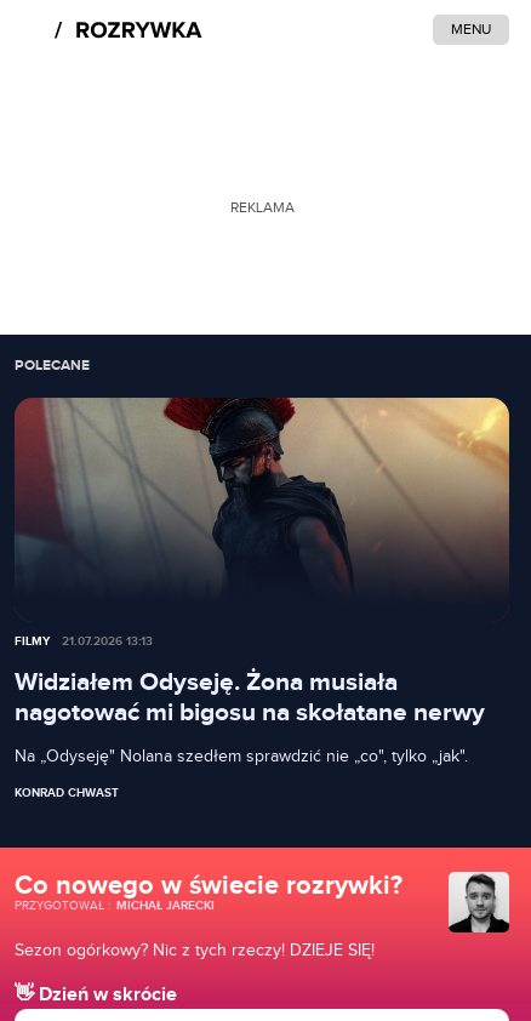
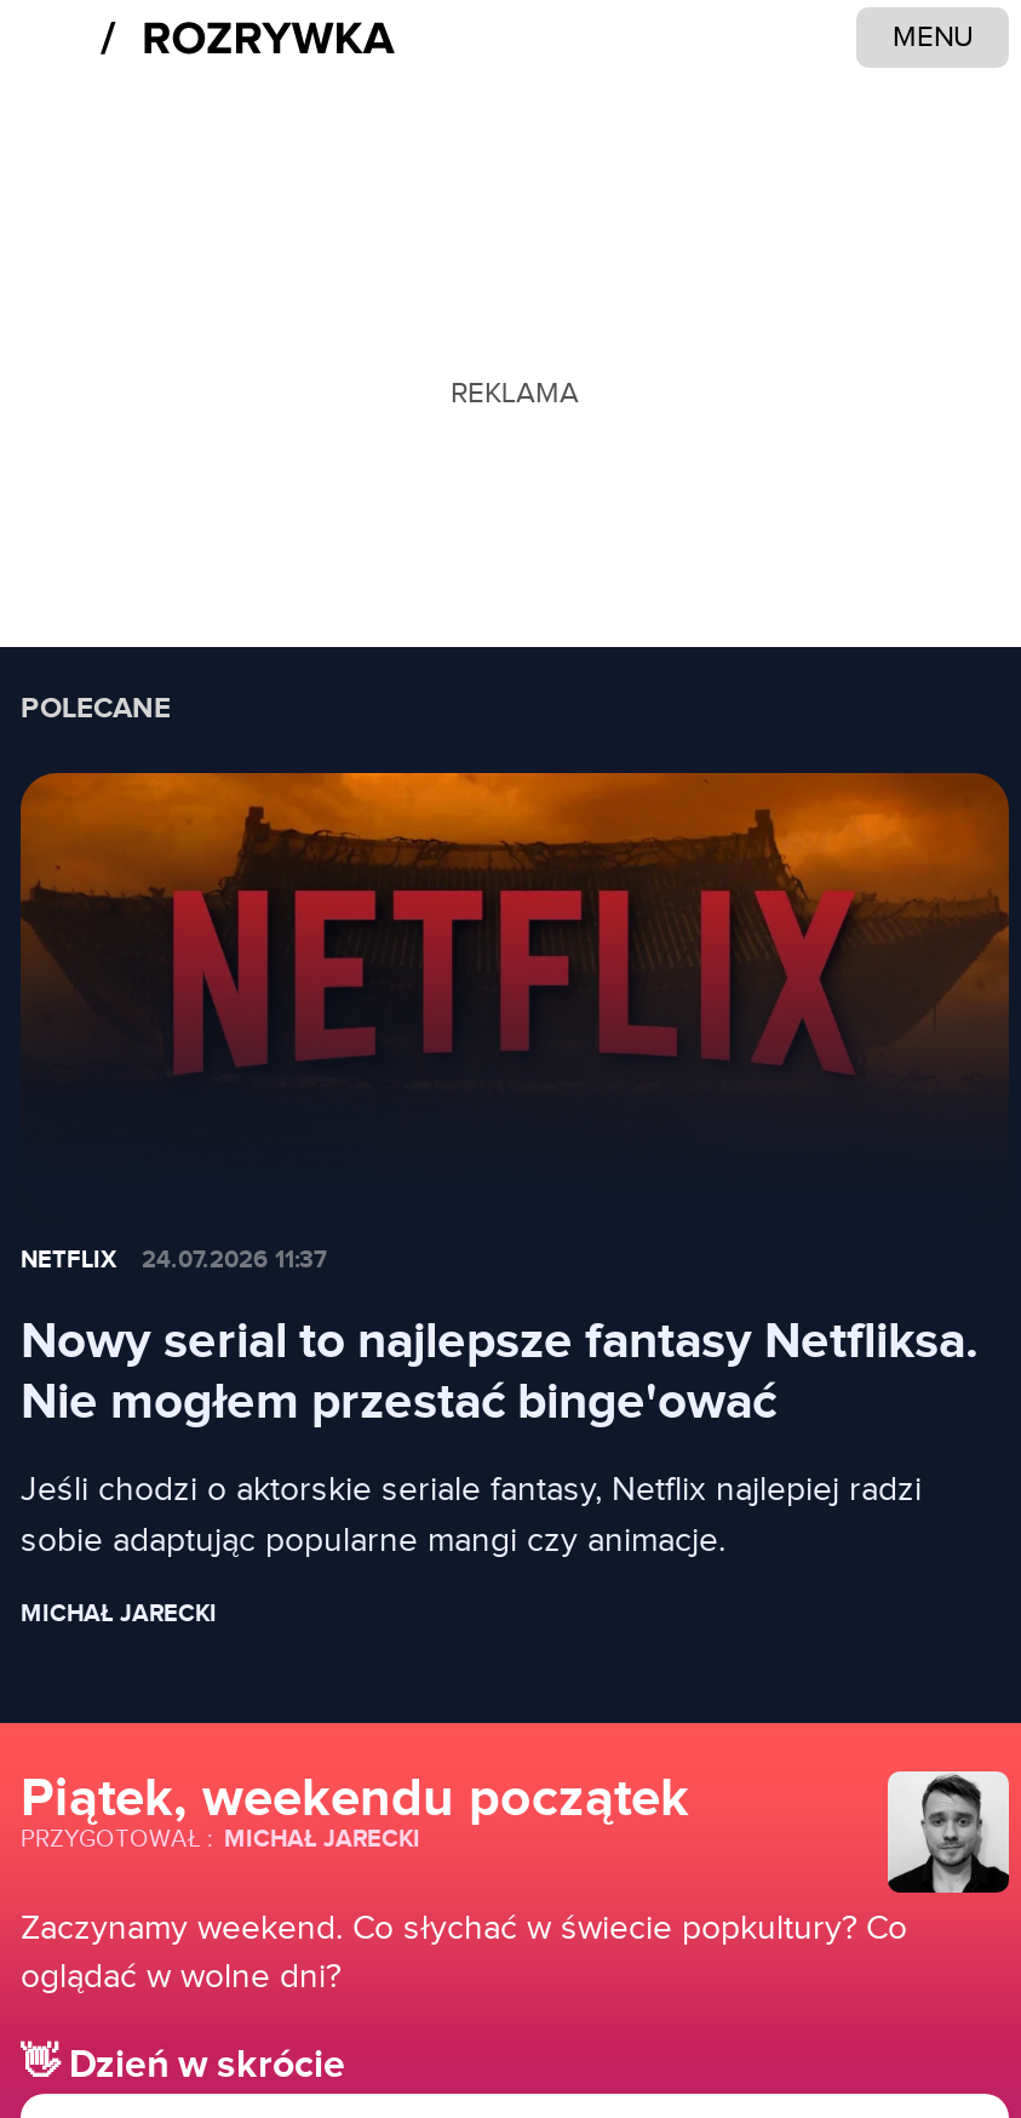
[15,397,510,571] [image] -> [21,771,1009,1115] [image]
[15,634,153,649] FILMY | 21.07.2026 13:13 -> [21,1246,326,1275] NETFLIX | 24.07.2026 11:37
[15,667,485,728] Widziałem Odyseję. Żona musiała | nagotować mi bigosu na skołatane nerwy -> [21,1311,977,1432] Nowy serial to najlepsze fantasy Netfliksa. | Nie mogłem przestać binge'ować
[15,747,468,766] Na „Odyseję" Nolana szedłem sprawdzić nie „co", tylko „jak". -> [21,1471,922,1561] Jeśli chodzi o aktorskie seriale fantasy, Netflix najlepiej radzi | sobie adaptując popularne mangi czy animacje.
[15,786,119,800] KONRAD CHWAST -> [21,1599,217,1628] MICHAŁ JARECKI
[15,869,402,902] Co nowego w świecie rozrywki? -> [21,1767,689,1832] Piątek, weekendu początek
[15,941,375,960] Sezon ogórkowy? Nic z tych rzeczy! DZIEJE SIĘ! -> [21,1910,907,1997] Zaczynamy weekend. Co słychać w świecie popkultury? Co | oglądać w wolne dni?

